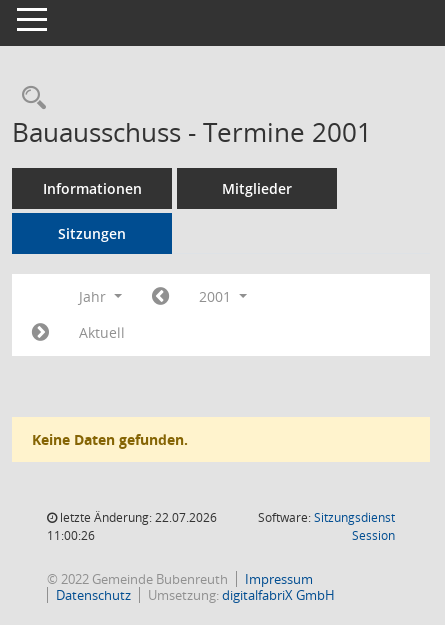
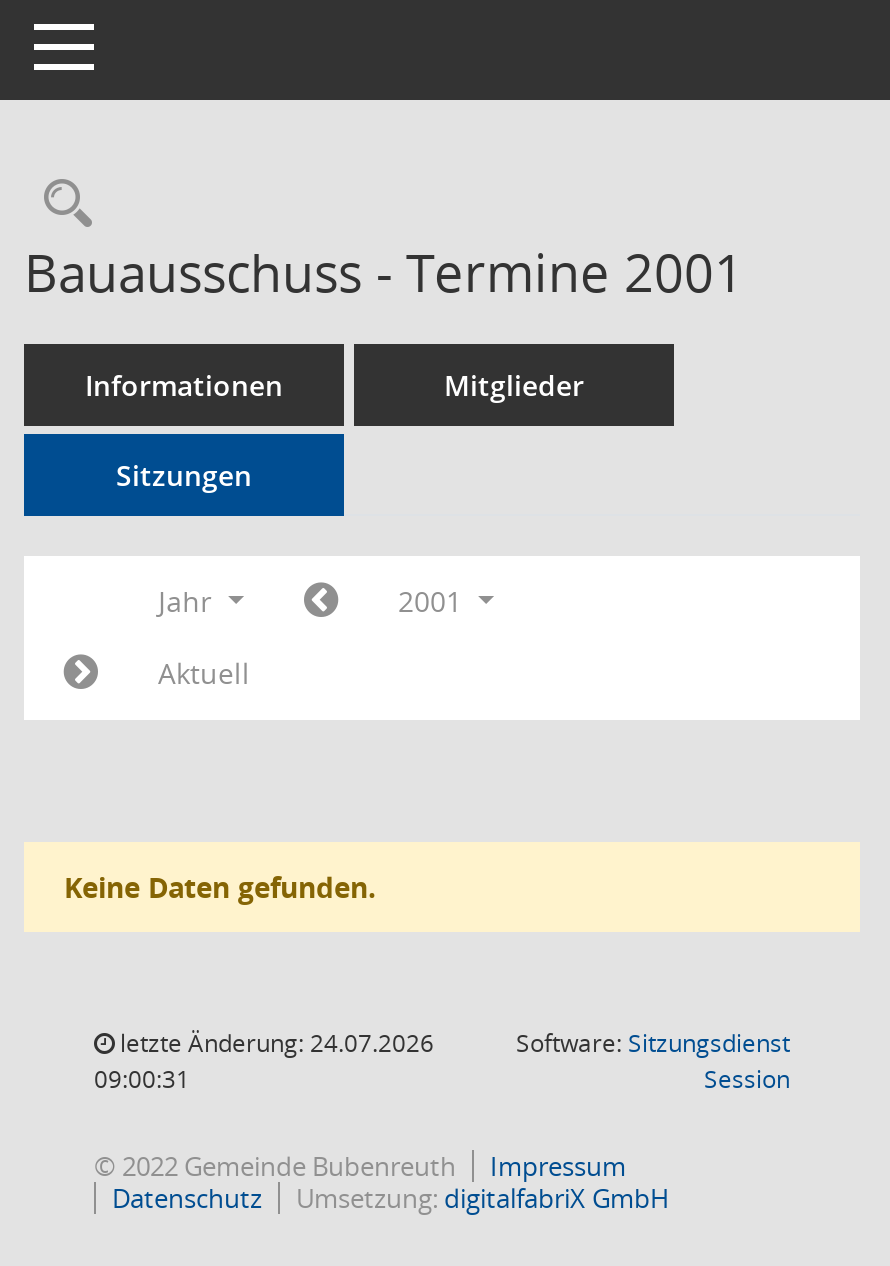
[57,509,217,526] letzte Änderung: 22.07.2026 -> [114,1026,434,1060] letzte Änderung: 24.07.2026
[47,527,95,544] 11:00:26 -> [94,1062,190,1096] 09:00:31

